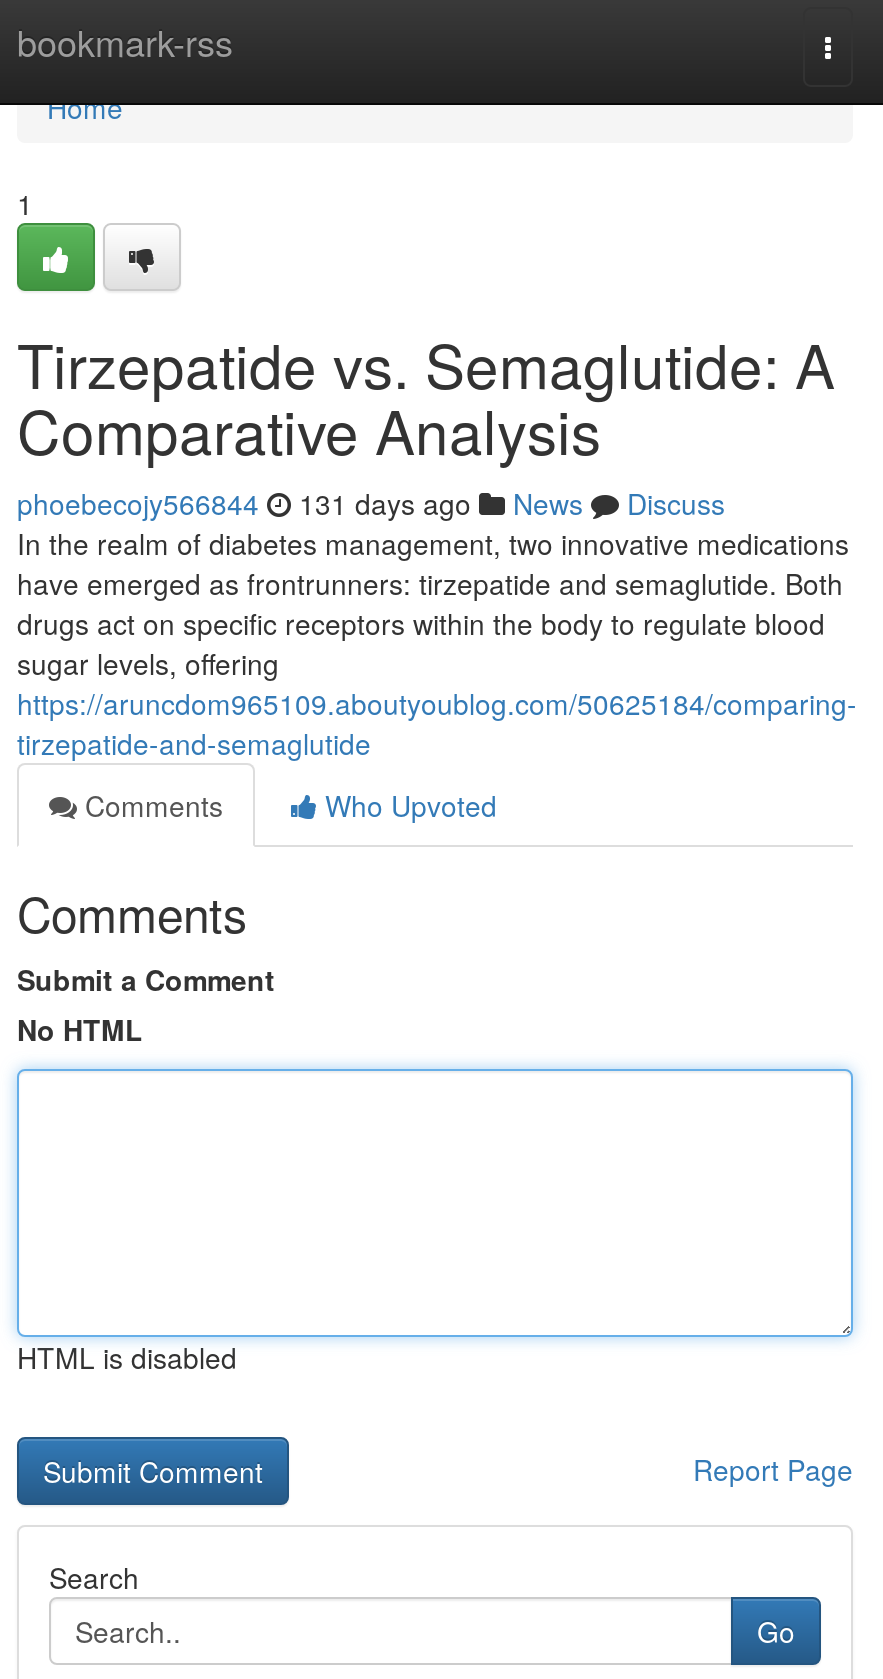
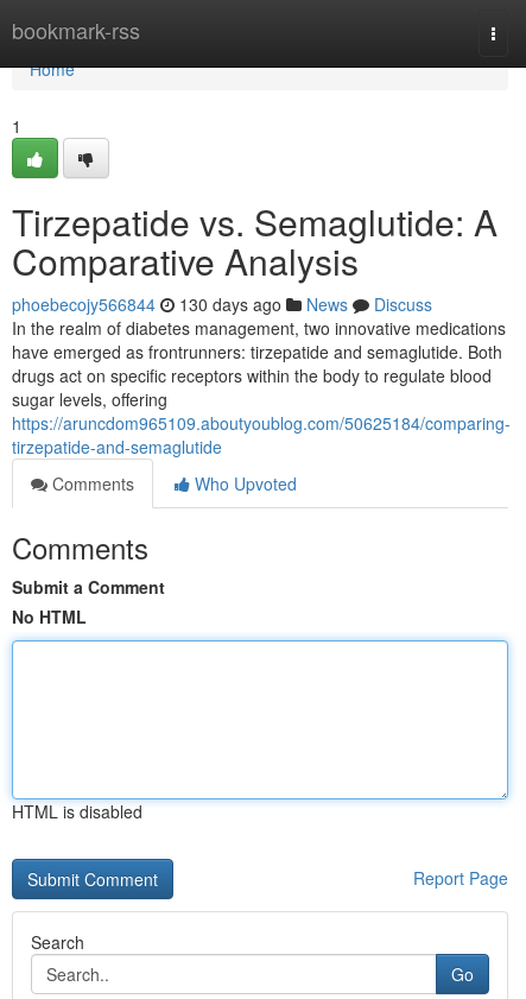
[17,483,725,523] phoebecojy566844 131 days ago News Discuss -> [12,292,432,316] phoebecojy566844 130 days ago News Discuss

